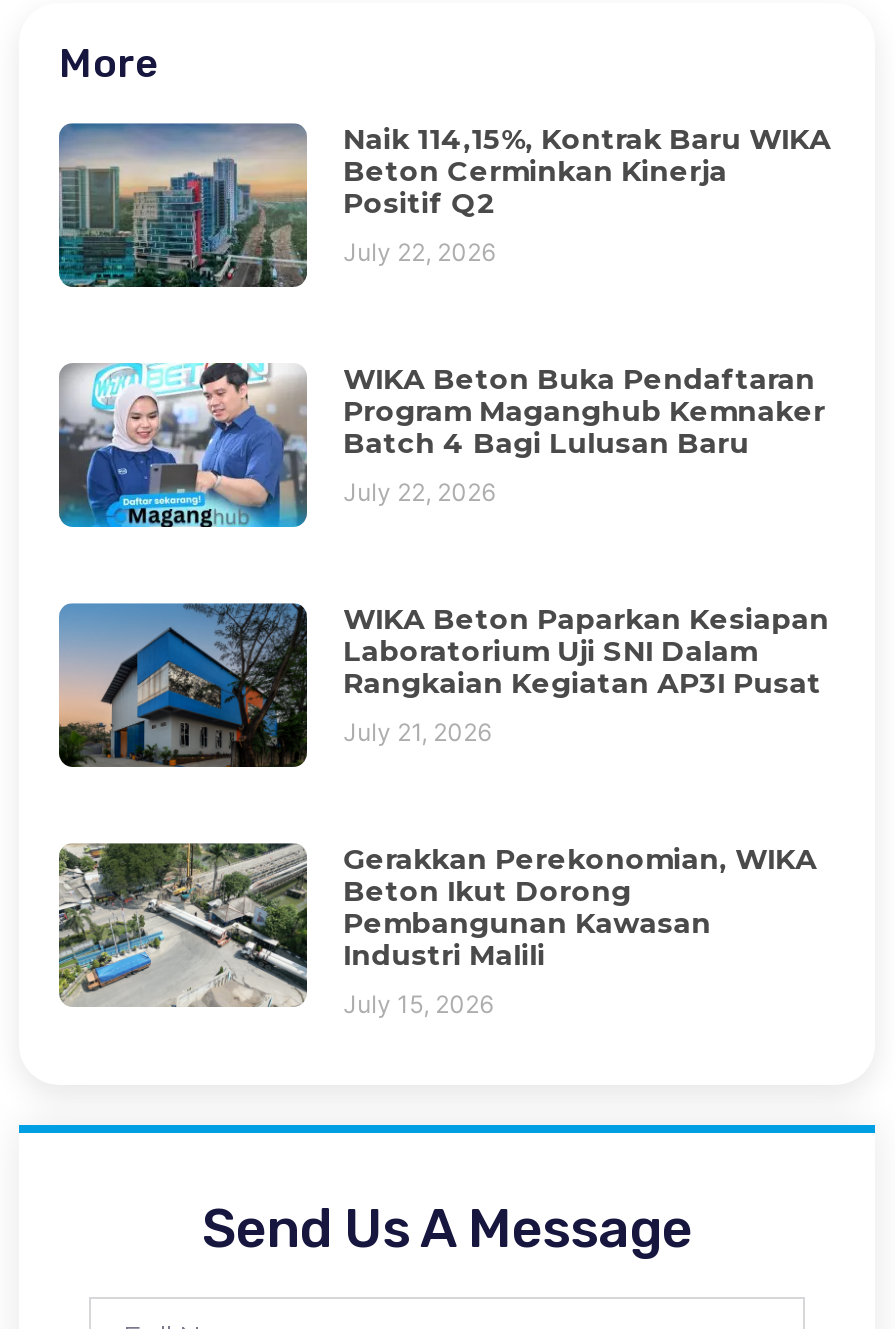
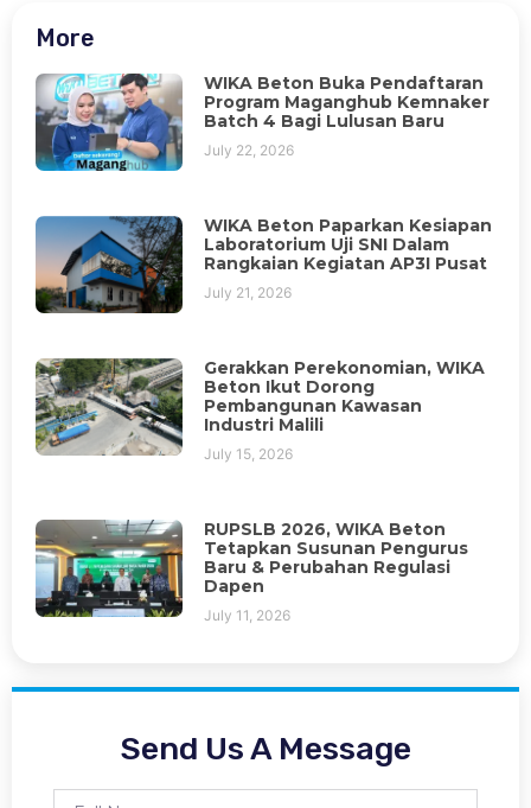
[59,121,831,289] [image] | Naik 114,15%, Kontrak Baru WIKA | Beton Cerminkan Kinerja | Positif Q2 | July 22, 2026 -> none
moved [57,359,829,1019] -> [34,71,492,463]: [image] | WIKA Beton Buka Pendaftaran | Program Maganghub Kemnaker | ... | Industri Malili | July 15, 2026
none -> [34,518,468,624] [image] | RUPSLB 2026, WIKA Beton | Tetapkan Susunan Pengurus | Baru & Perubahan Regulasi | Dapen | July 11, 2026

